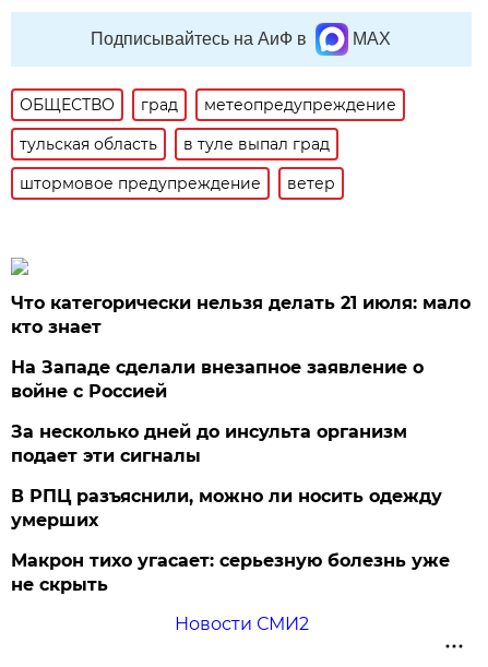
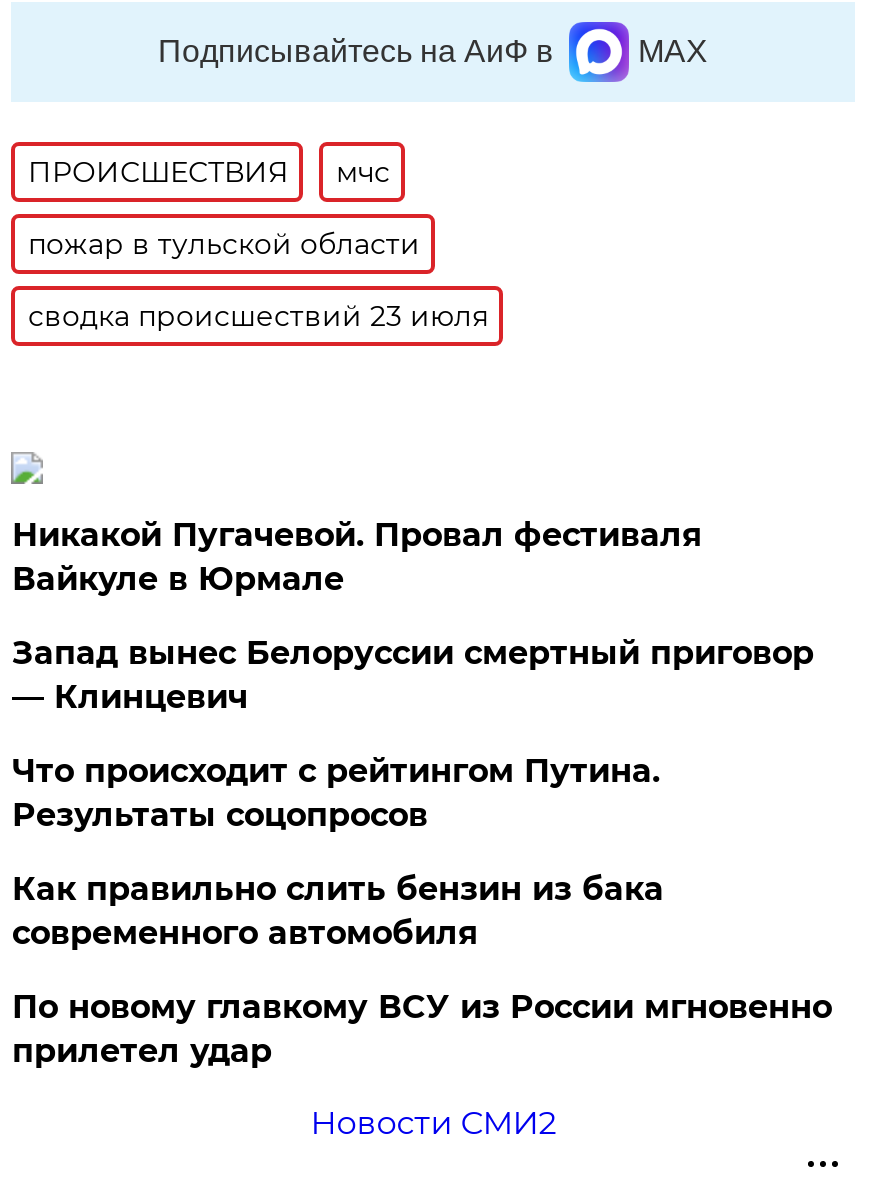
[20,95,397,115] ОБЩЕСТВО | град | метеопредупреждение -> [28,154,390,190] ПРОИСШЕСТВИЯ | мчс
[20,134,330,154] тульская область | в туле выпал град -> [28,226,420,262] пожар в тульской области
[20,174,336,193] штормовое предупреждение | ветер -> [28,298,488,334] сводка происшествий 23 июля
[11,293,471,337] Что категорически нельзя делать 21 июля: мало | кто знает -> [12,516,702,598] Никакой Пугачевой. Провал фестиваля | Вайкуле в Юрмале
[11,357,424,402] На Западе сделали внезапное заявление о | войне с Россией -> [12,634,814,716] Запад вынес Белоруссии смертный приговор | — Клинцевич
[11,421,408,466] За несколько дней до инсульта организм | подает эти сигналы -> [12,752,660,834] Что происходит с рейтингом Путина. | Результаты соцопросов
[11,486,443,531] В РПЦ разъяснили, можно ли носить одежду | умерших -> [12,870,664,952] Как правильно слить бензин из бака | современного автомобиля
[11,550,450,595] Макрон тихо угасает: серьезную болезнь уже | не скрыть -> [12,988,832,1070] По новому главкому ВСУ из России мгновенно | прилетел удар

